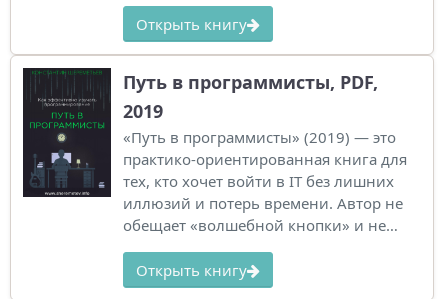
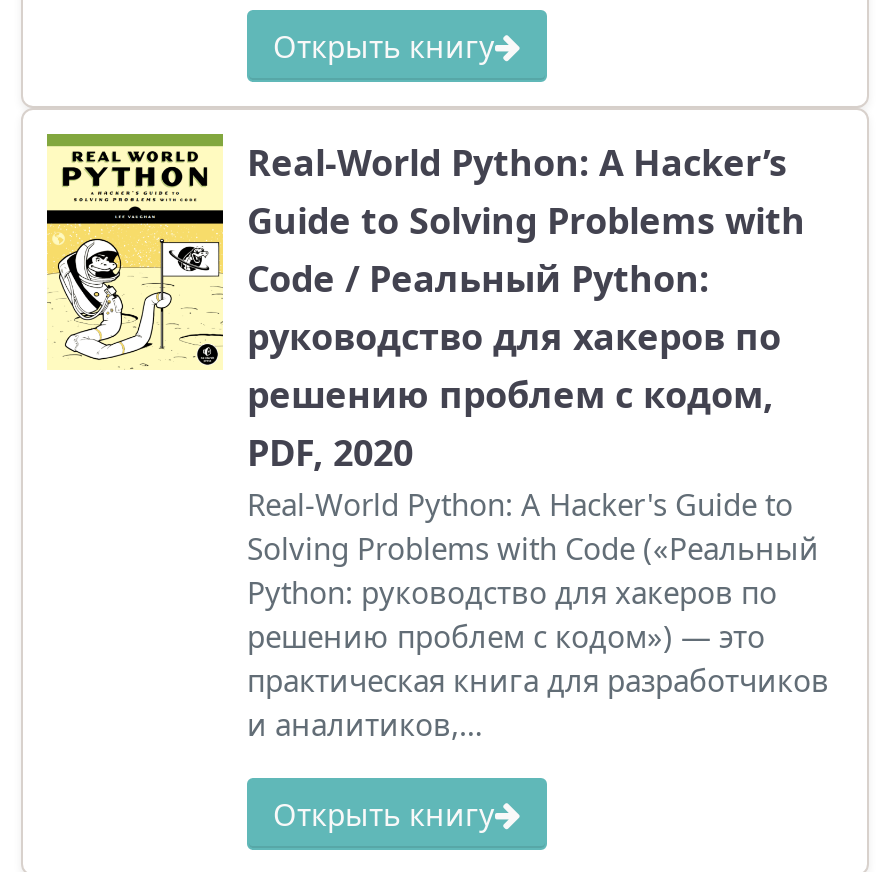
[22,67,407,235] [image] | Путь в программисты, PDF, | 2019 | «Путь в программисты» (2019) — это | практико-ориентированная книга для | тех, кто хочет войти в IT без лишних | иллюзий и потерь времени. Автор не | обещает «волшебной кнопки» и не… -> [45,132,829,745] [image] | Real-World Python: A Hacker’s | Guide to Solving Problems with | Code / Реальный Python: | руководство для хакеров по | решению проблем с кодом, | PDF, 2020 | Real-World Python: A Hacker's Guide to | Solving Problems with Code («Реальный | Python: руководство для хакеров по | решению проблем с кодом») — это | практическая книга для разработчиков | и аналитиков,…

